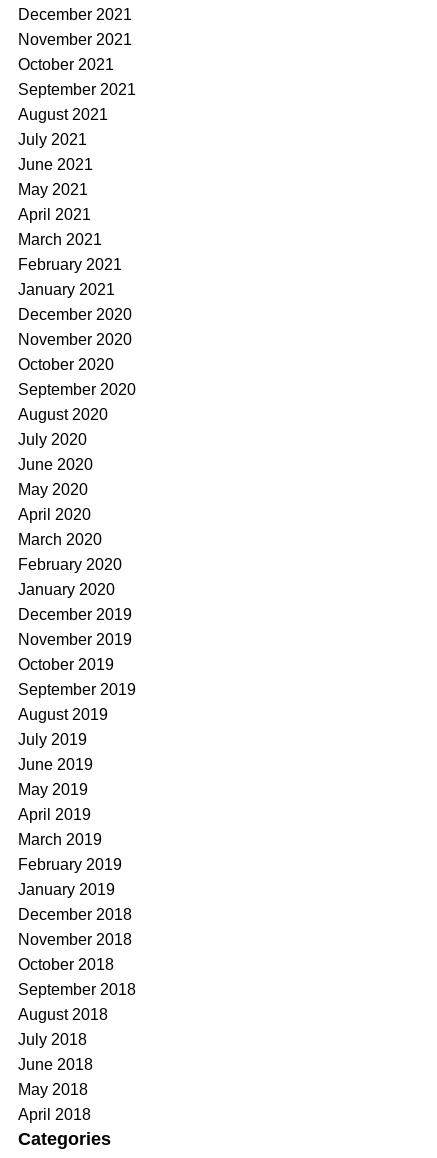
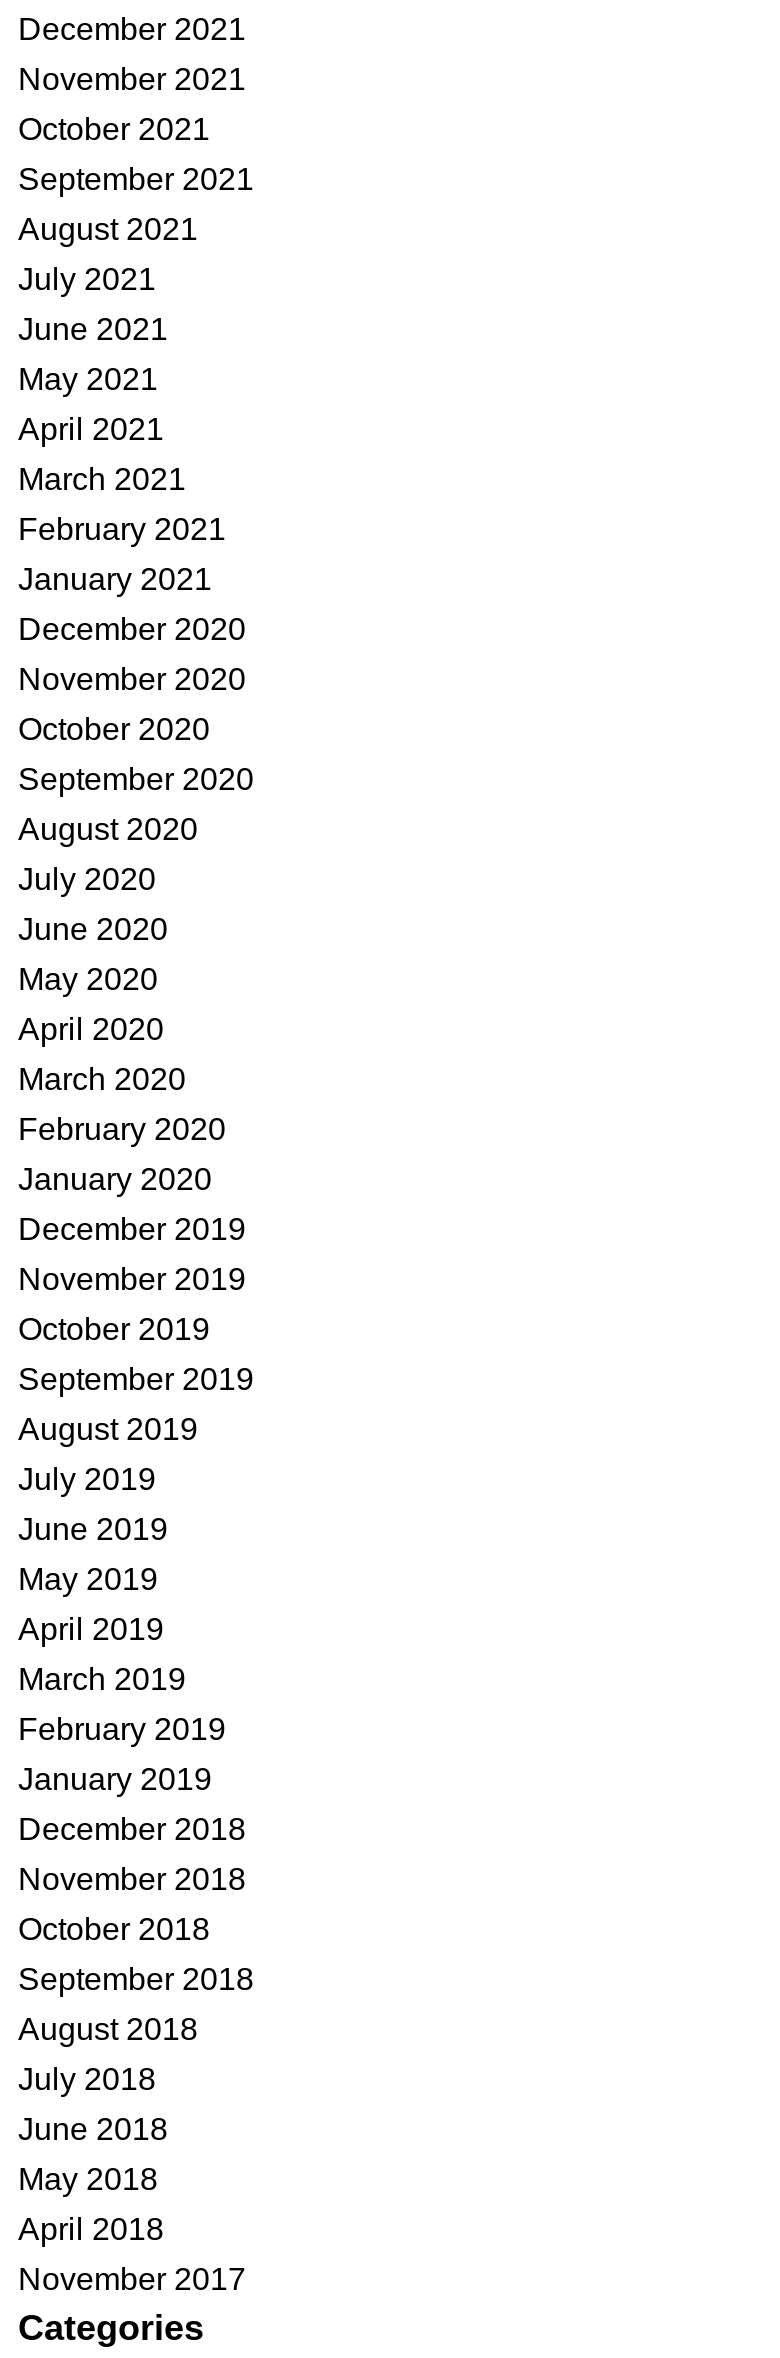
none -> [18,2262,246,2296] November 2017

